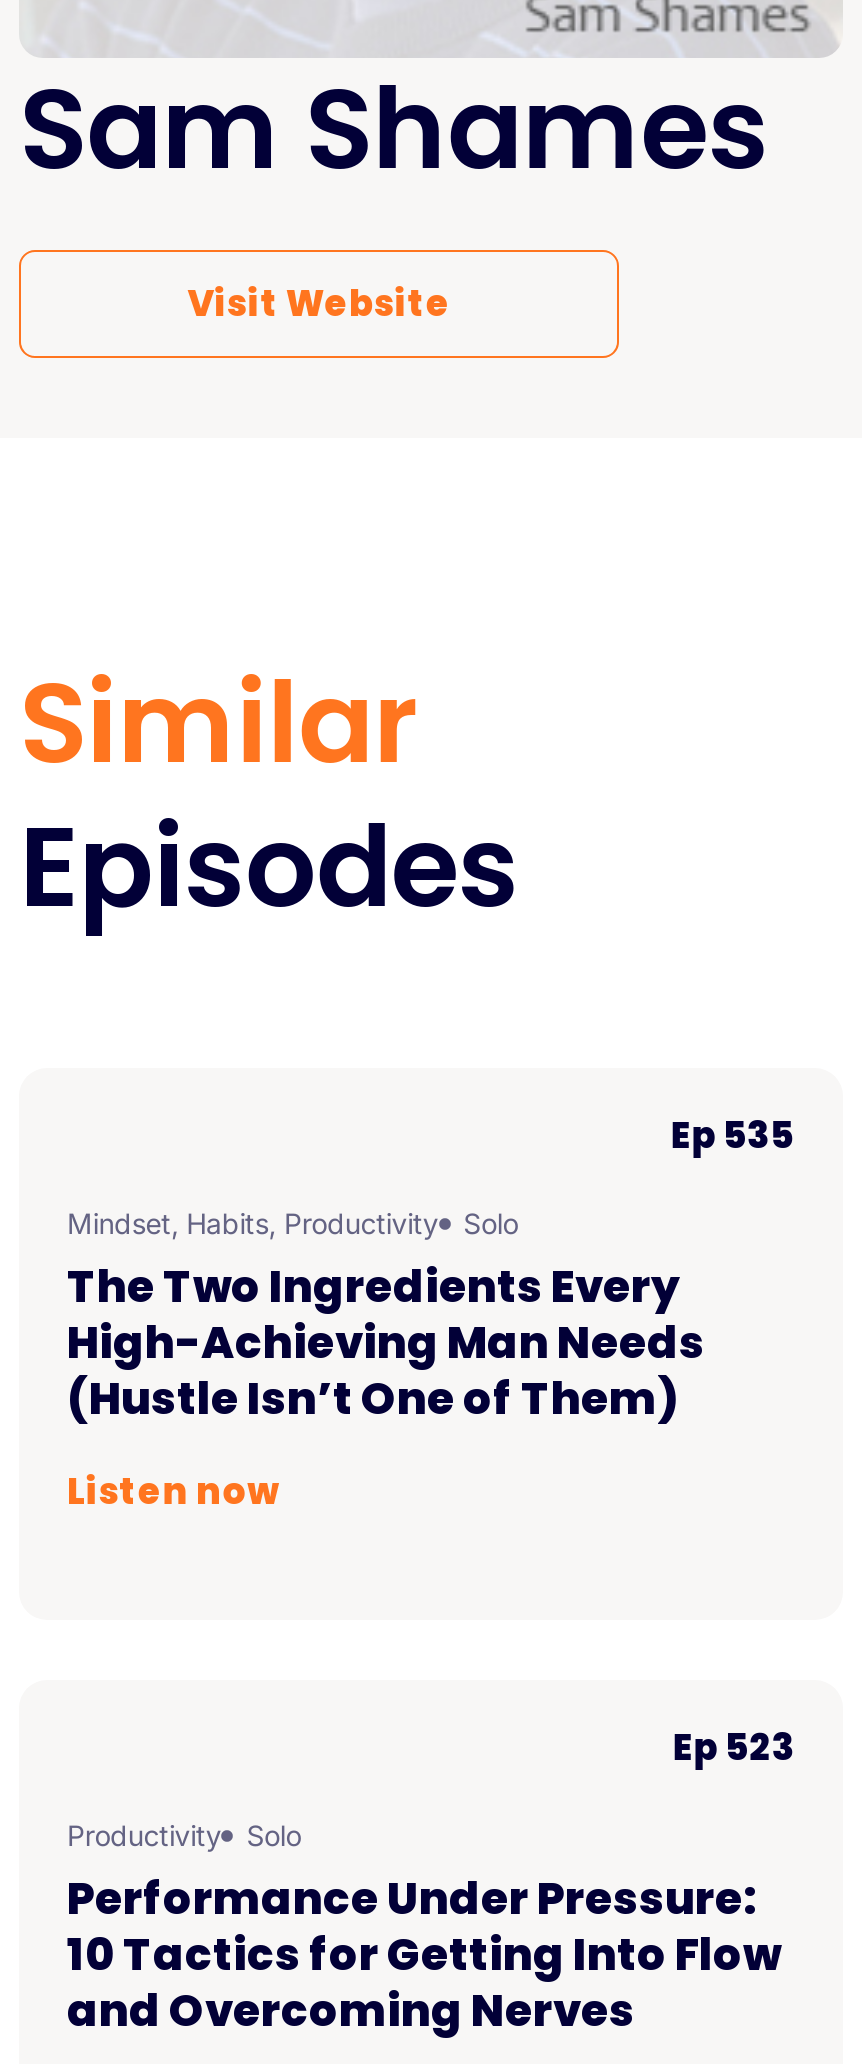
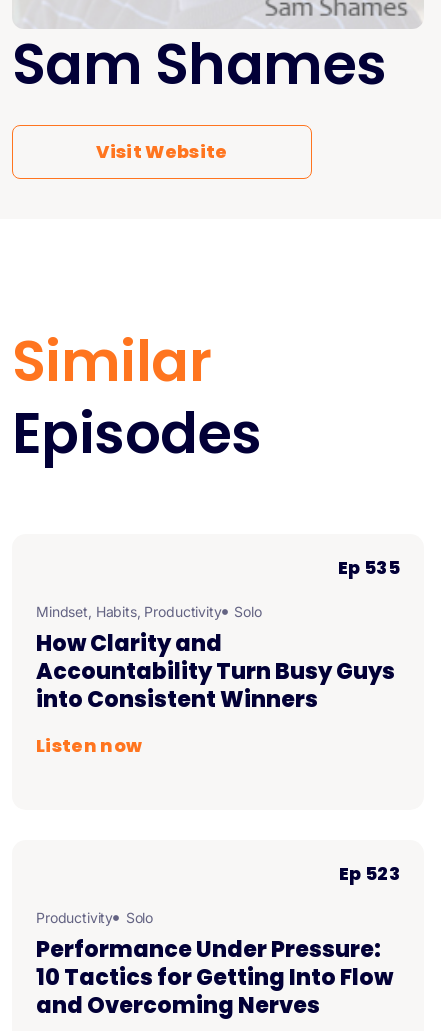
[67,1257,705,1431] The Two Ingredients Every | High-Achieving Man Needs | (Hustle Isn’t One of Them) -> [36,628,395,715] How Clarity and | Accountability Turn Busy Guys | into Consistent Winners

